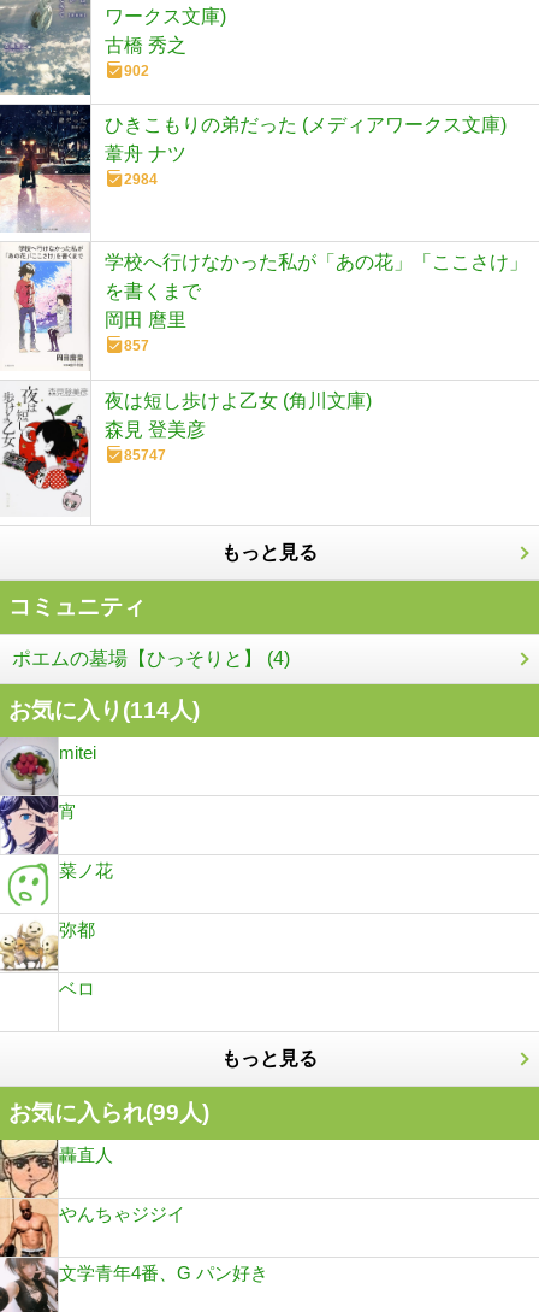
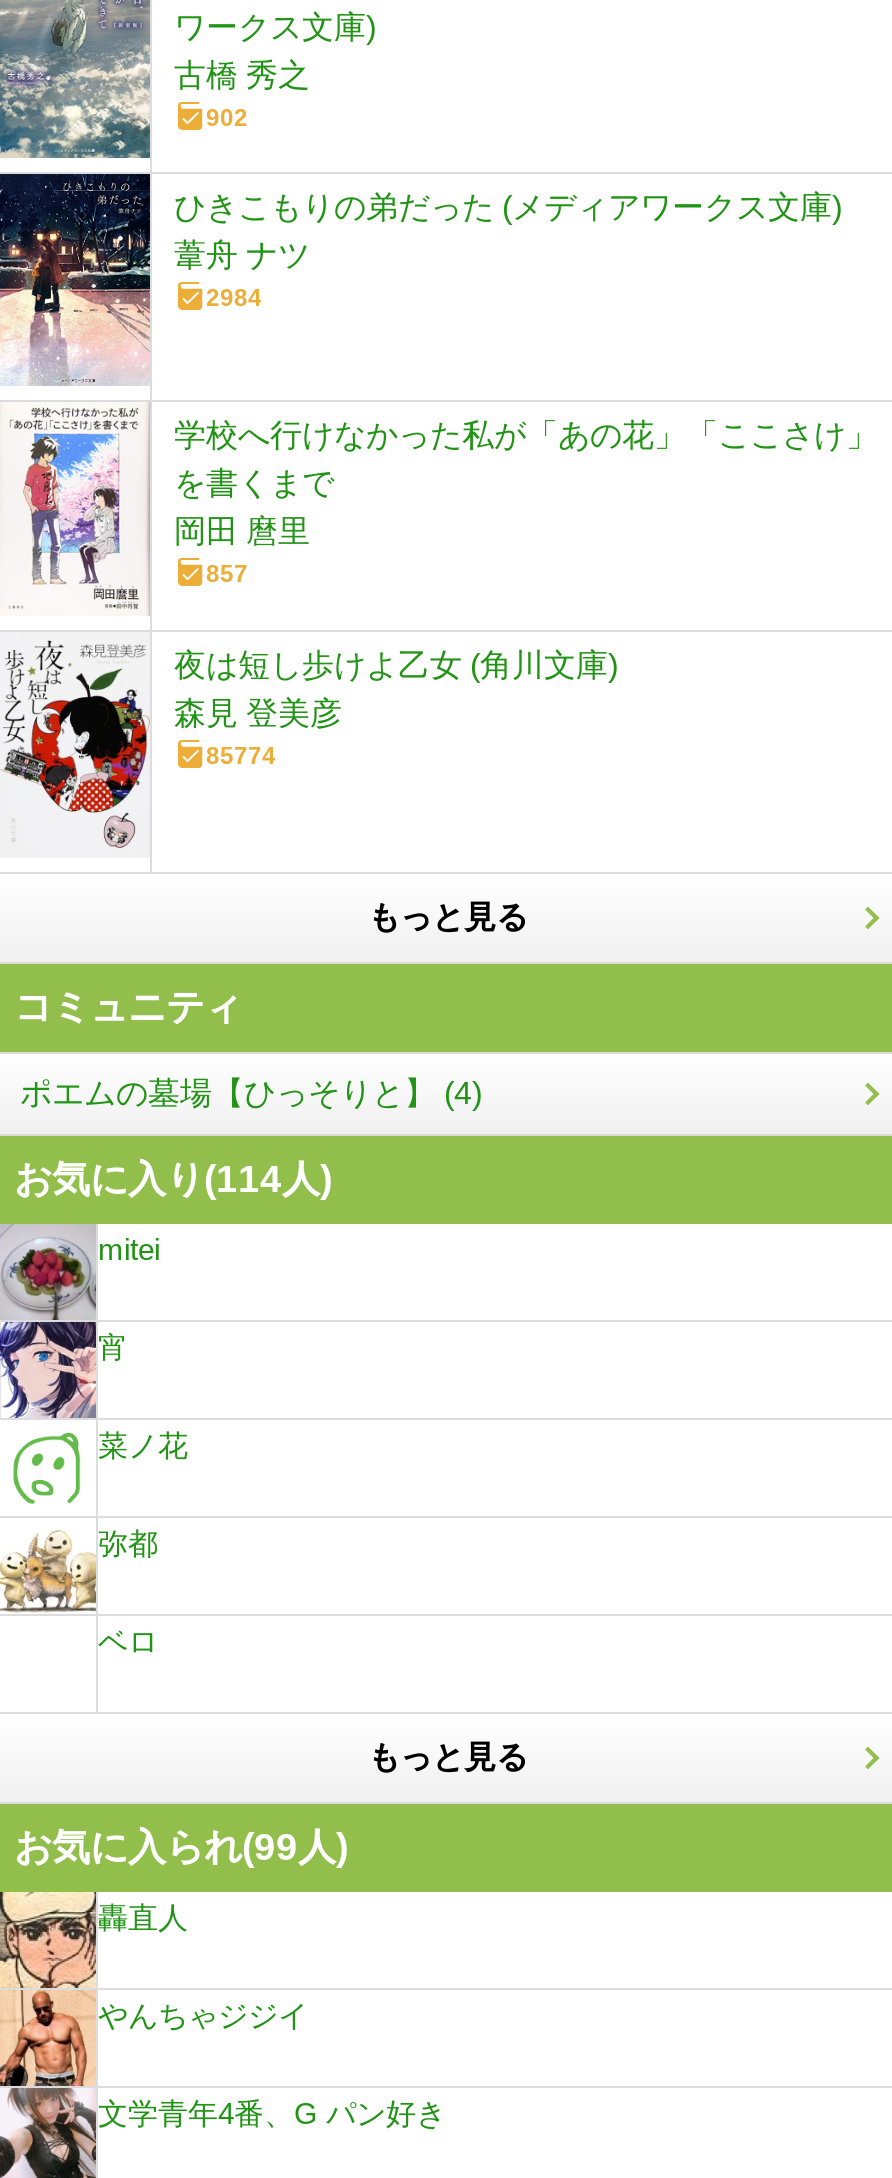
[124,448,166,464] 85747 -> [206,743,276,771] 85774

